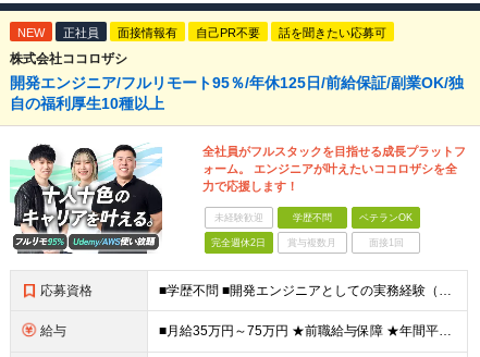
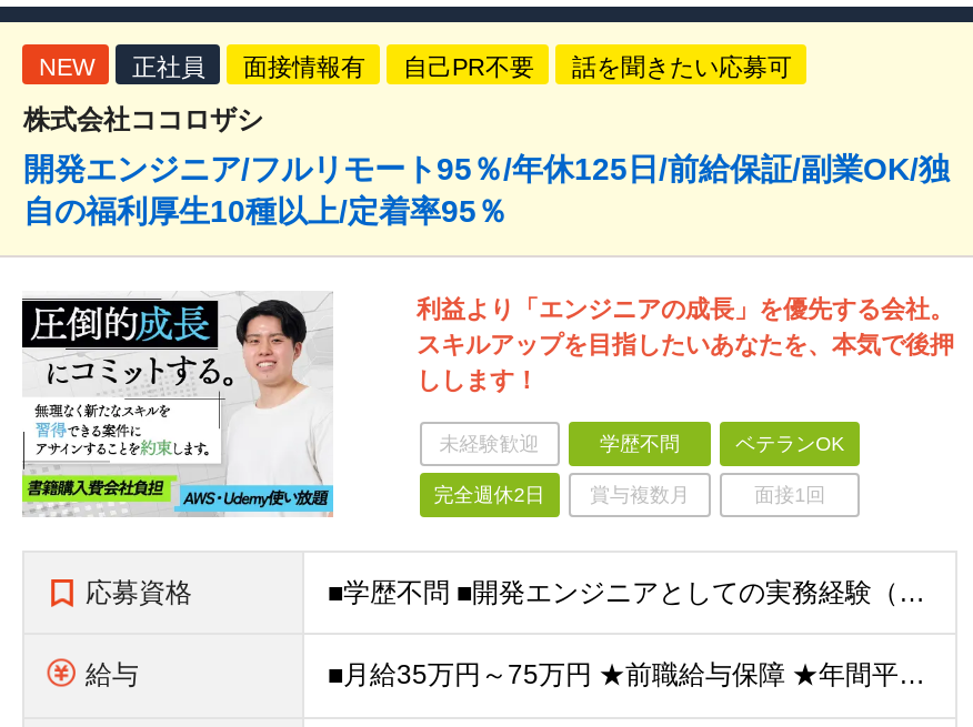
[10,95,165,112] 自の福利厚生10種以上 -> [23,193,507,229] 自の福利厚生10種以上/定着率95％
[10,144,466,255] [image] | 全社員がフルスタックを目指せる成長プラットフ | ォーム。 エンジニアが叶えたいココロザシを全 | 力で応援します！ -> [20,295,954,517] [image] | 利益より「エンジニアの成長」を優先する会社。 | スキルアップを目指したいあなたを、本気で後押 | しします！

